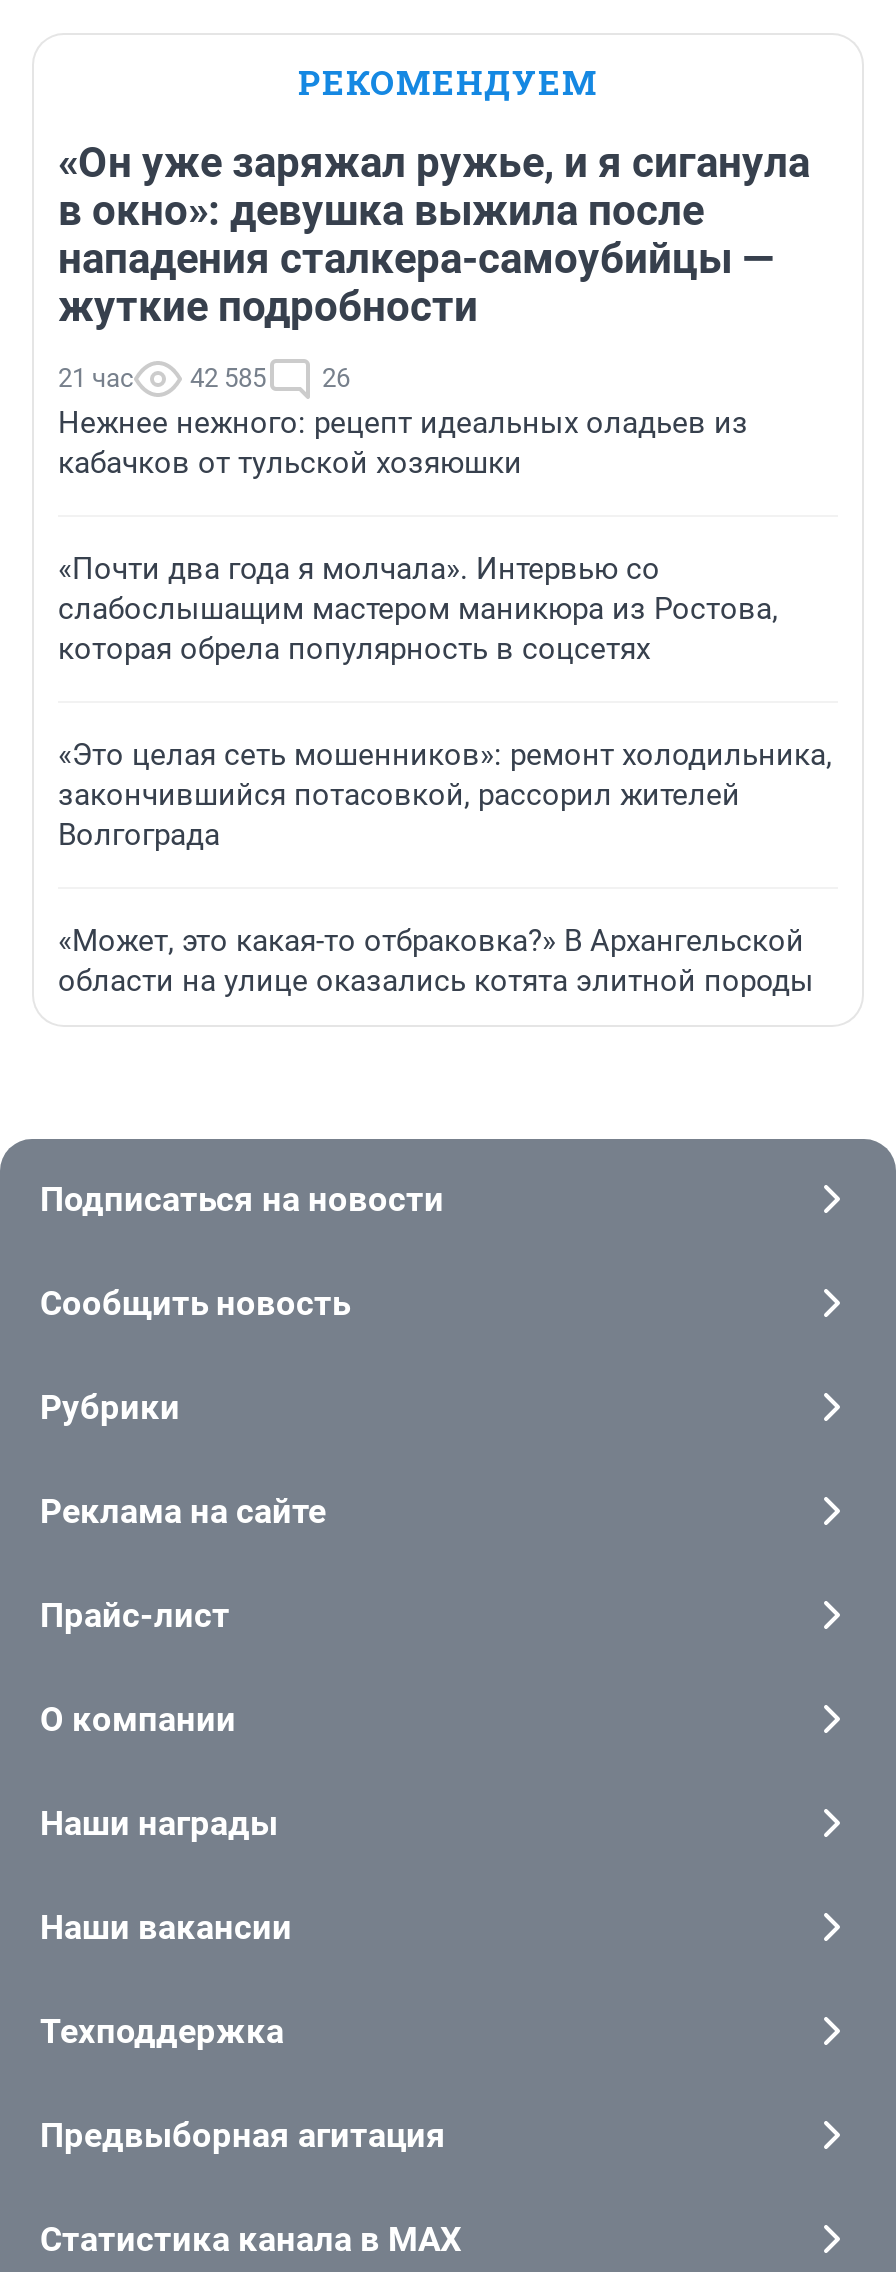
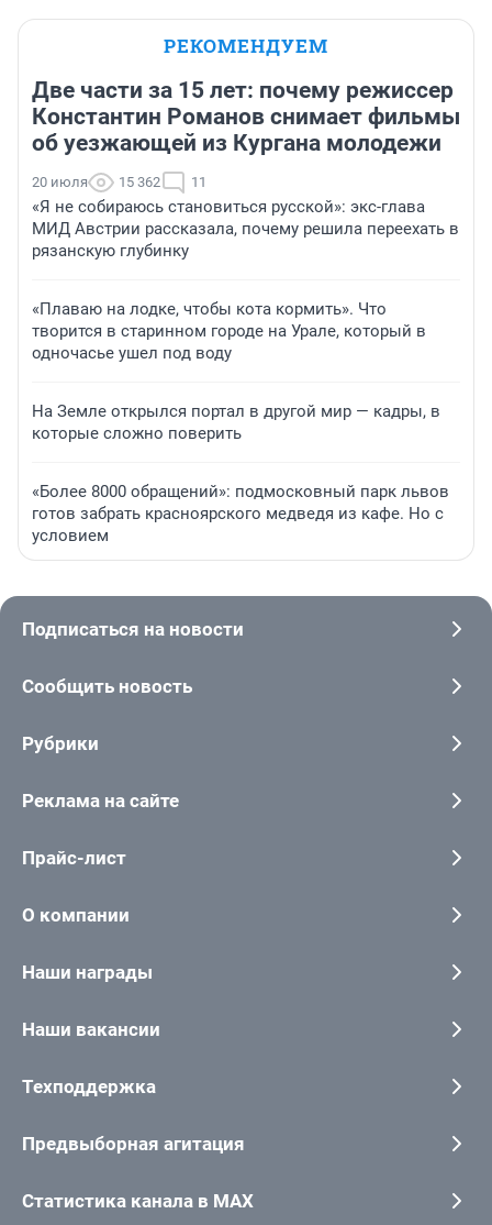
[58,139,810,331] «Он уже заряжал ружье, и я сиганула | в окно»: девушка выжила после | нападения сталкера-самоубийцы — | жуткие подробности -> [32,77,460,156] Две части за 15 лет: почему режиссер | Константин Романов снимает фильмы | об уезжающей из Кургана молодежи
[58,363,748,481] 21 час | 42 585 | 26 | Нежнее нежного: рецепт идеальных оладьев из | кабачков от тульской хозяюшки -> [32,174,459,261] 20 июля | 15 362 | 11 | «Я не собираюсь становиться русской»: экс-глава | МИД Австрии рассказала, почему решила переехать в | рязанскую глубинку
[58,551,778,667] «Почти два года я молчала». Интервью со | слабослышащим мастером маникюра из Ростова, | которая обрела популярность в соцсетях -> [32,299,426,363] «Плаваю на лодке, чтобы кота кормить». Что | творится в старинном городе на Урале, который в | одночасье ушел под воду
[58,737,832,853] «Это целая сеть мошенников»: ремонт холодильника, | закончившийся потасовкой, рассорил жителей | Волгограда -> [32,401,440,443] На Земле открылся портал в другой мир — кадры, в | которые сложно поверить
[58,923,814,999] «Может, это какая-то отбраковка?» В Архангельской | области на улице оказались котята элитной породы -> [32,482,449,546] «Более 8000 обращений»: подмосковный парк львов | готов забрать красноярского медведя из кафе. Но с | условием

